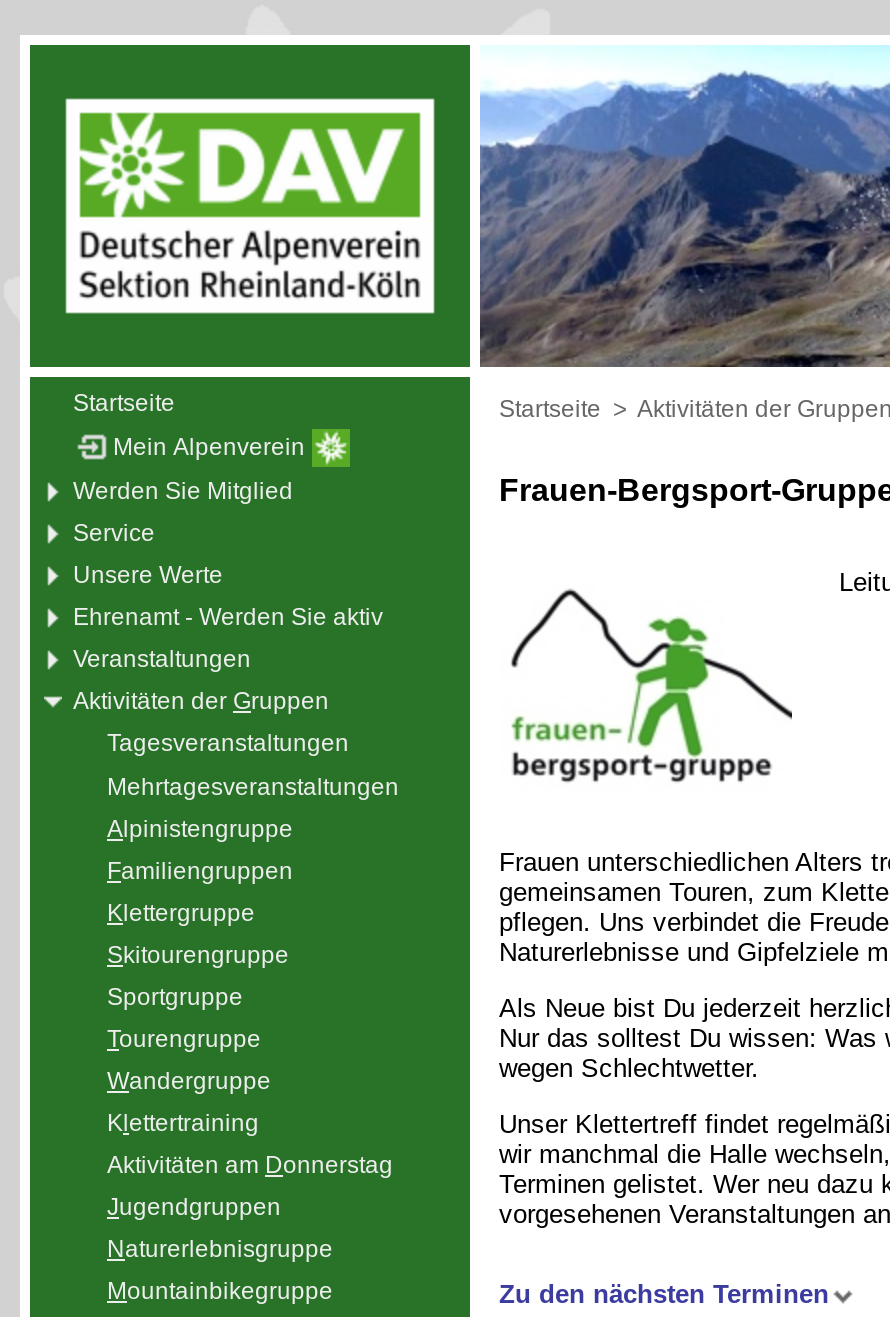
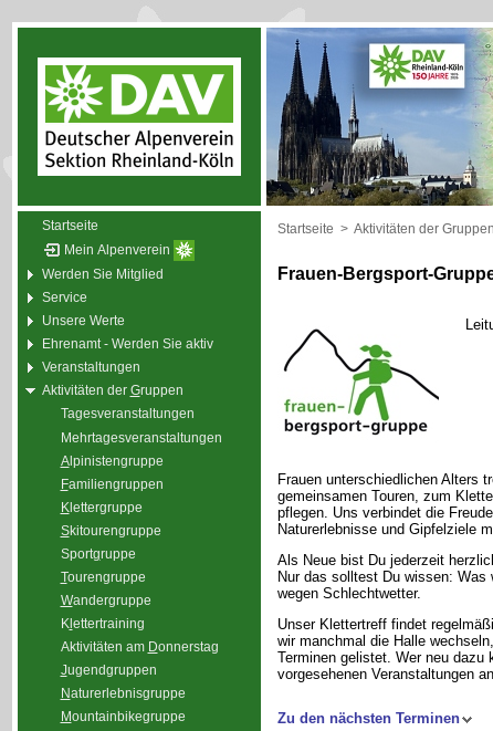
[480,45,884,367] [image] -> [265,27,490,206] [image]

